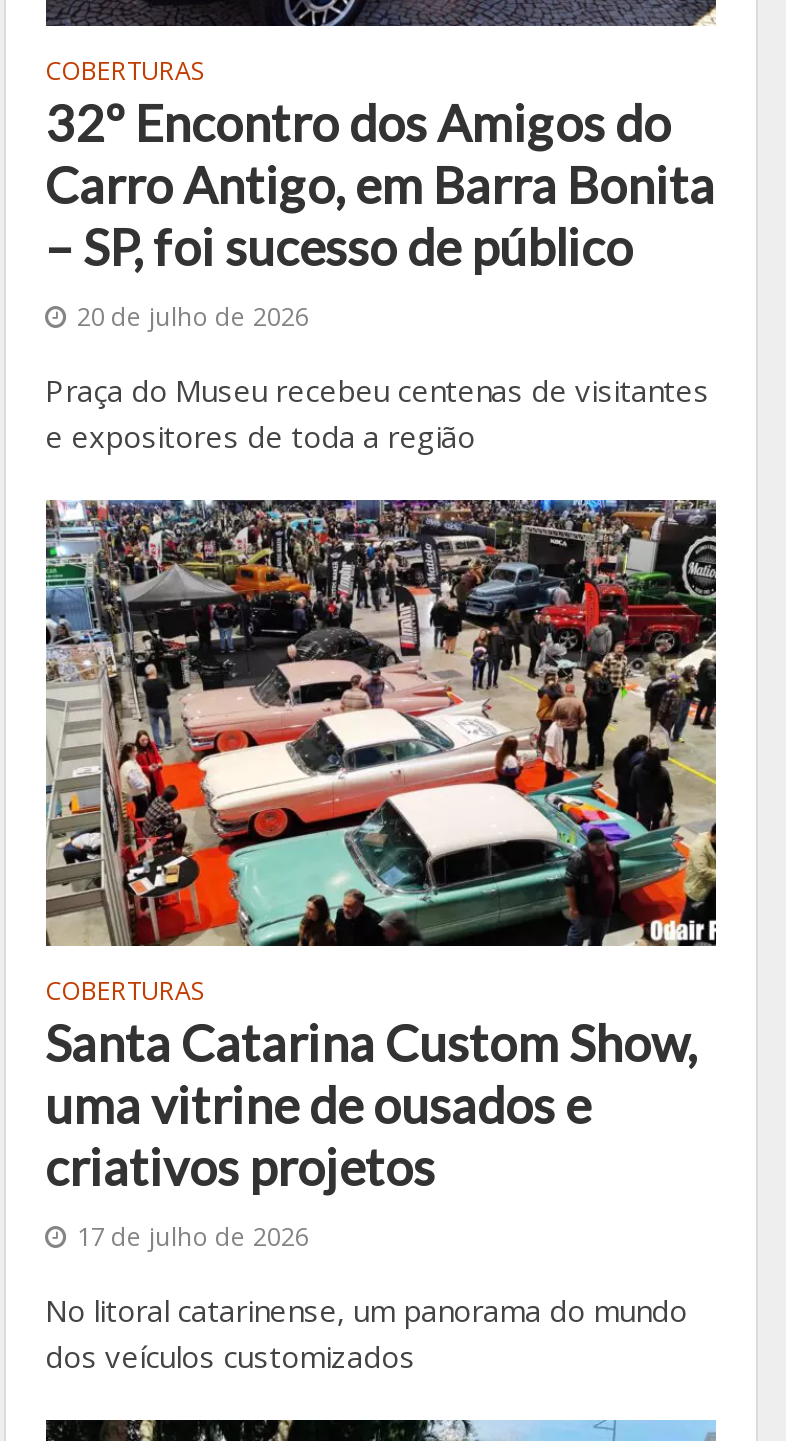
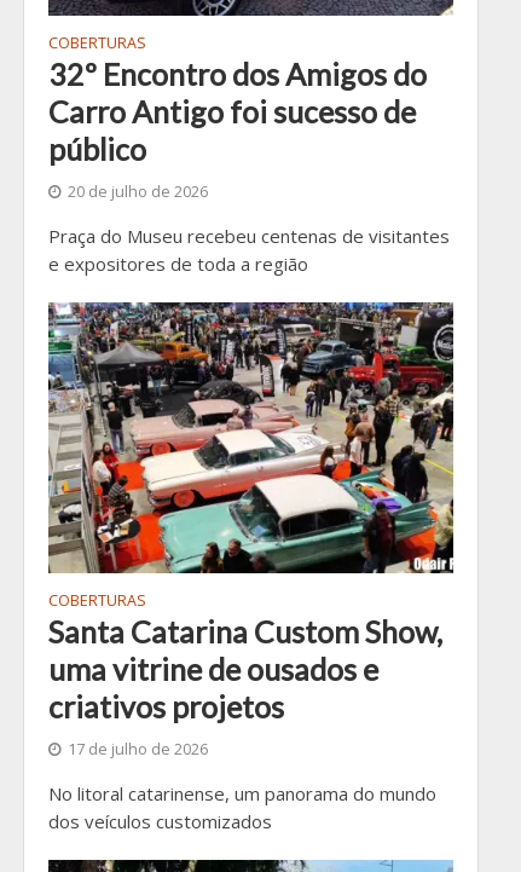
[45,155,715,277] Carro Antigo, em Barra Bonita | – SP, foi sucesso de público -> [48,94,415,167] Carro Antigo foi sucesso de | público

